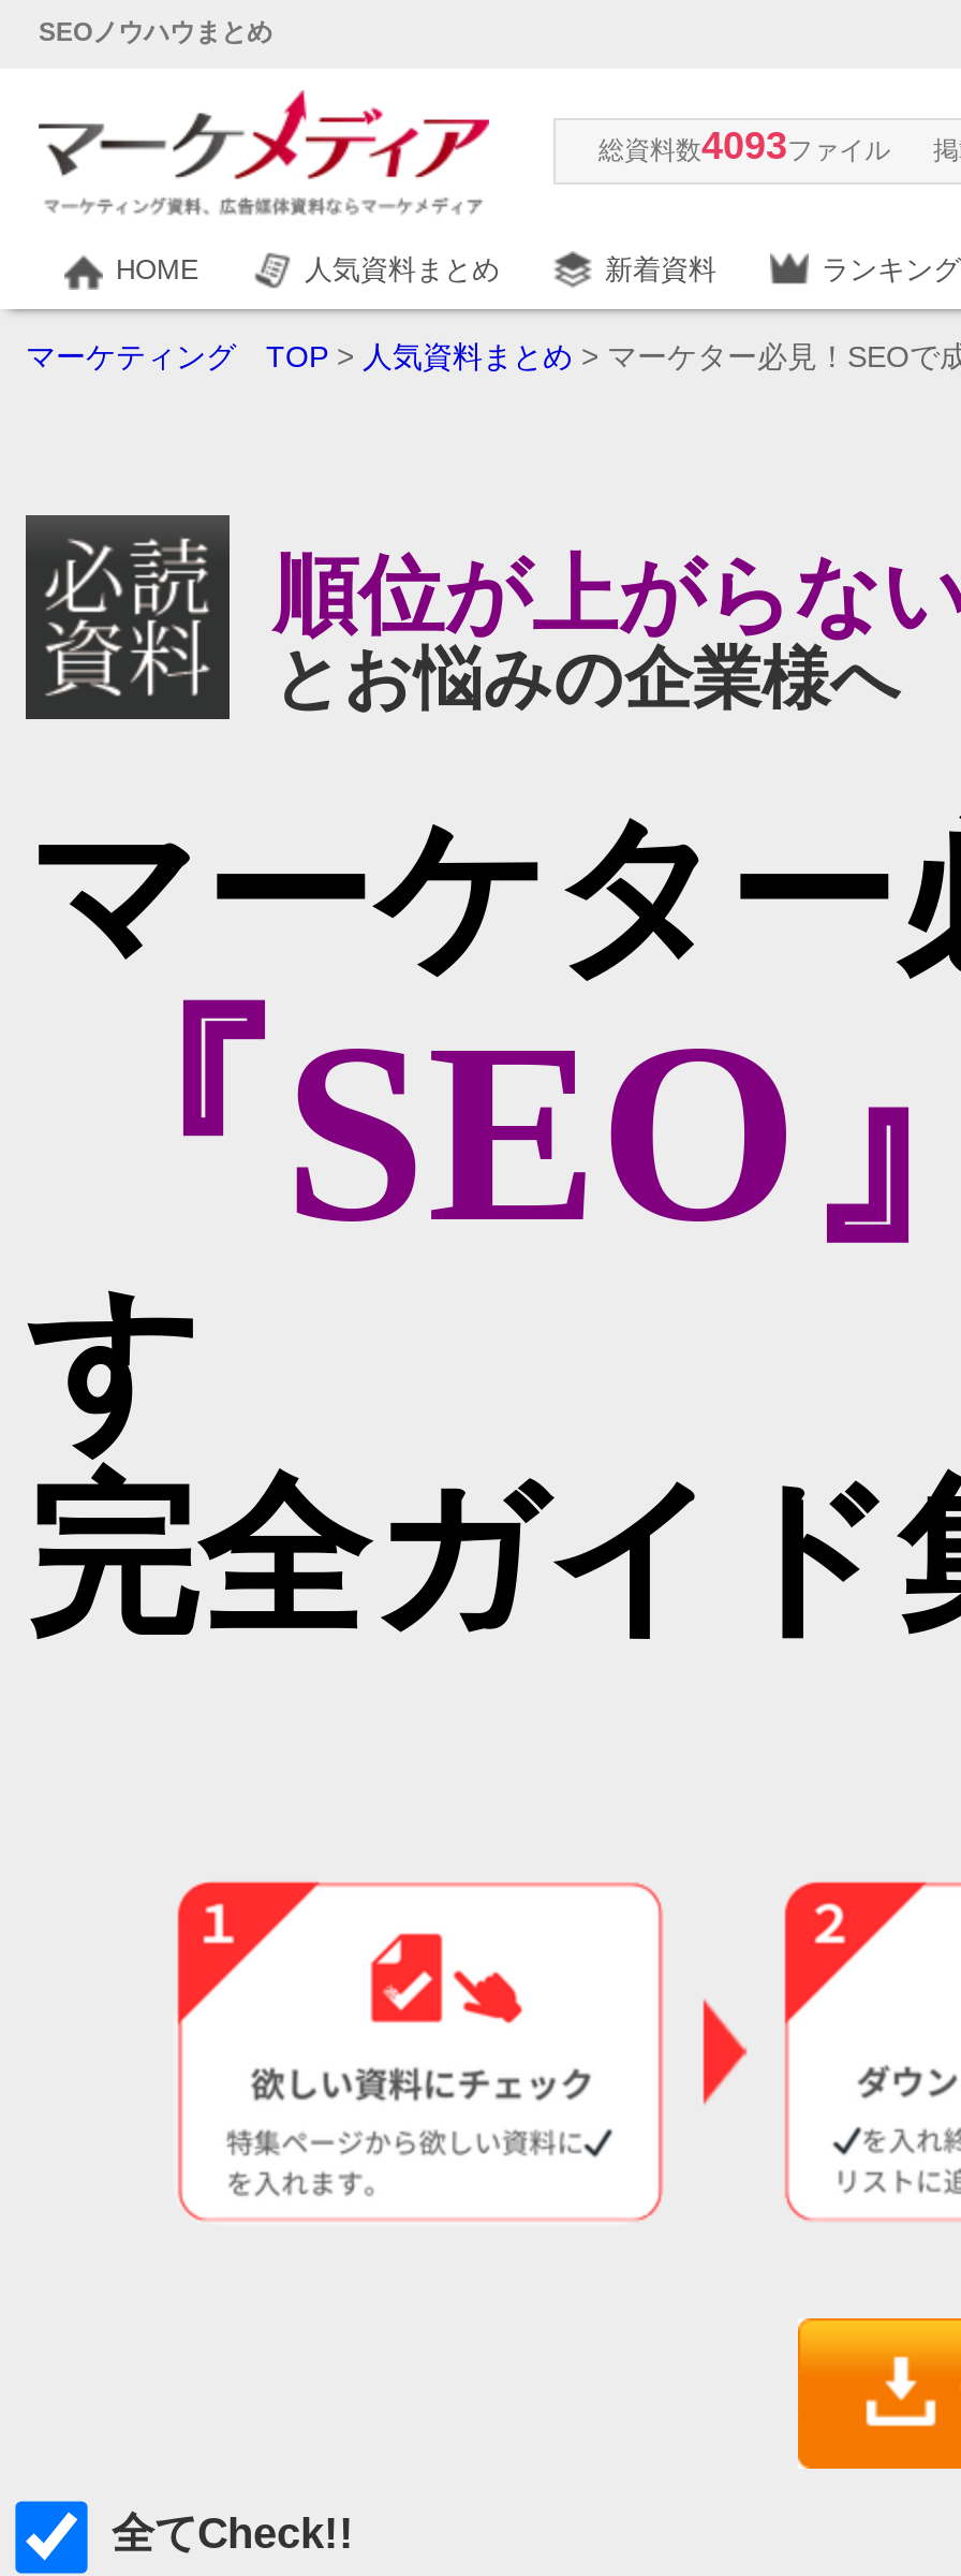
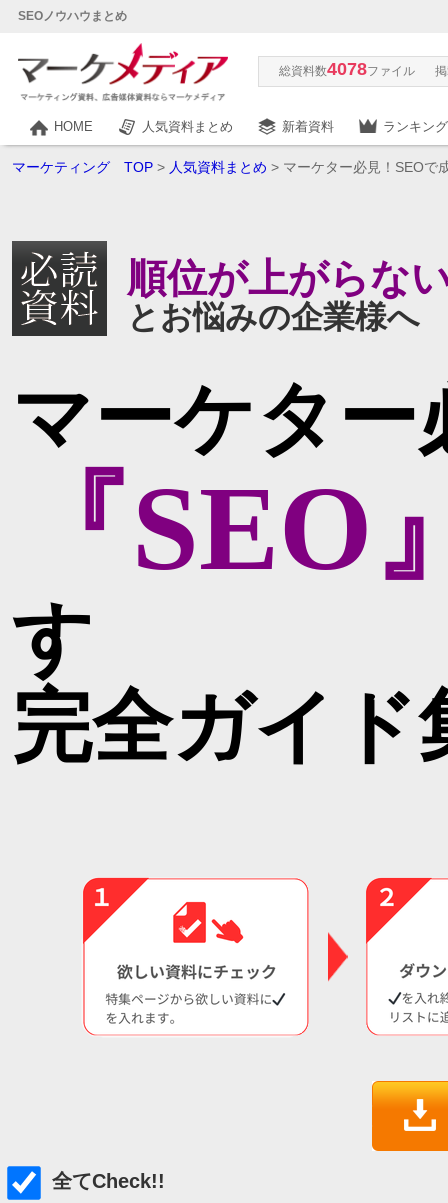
[598,125,890,167] 総資料数4093ファイル -> [279,59,415,79] 総資料数4078ファイル

